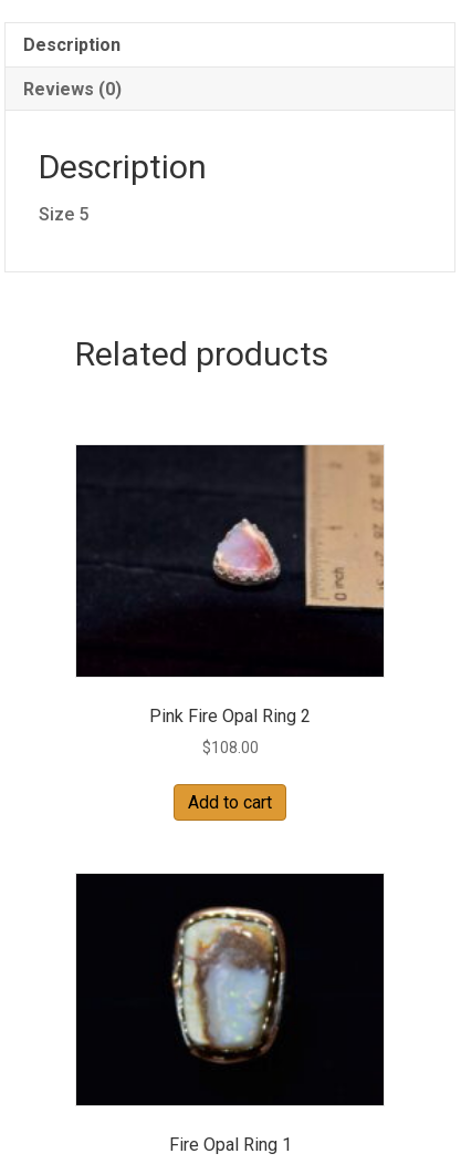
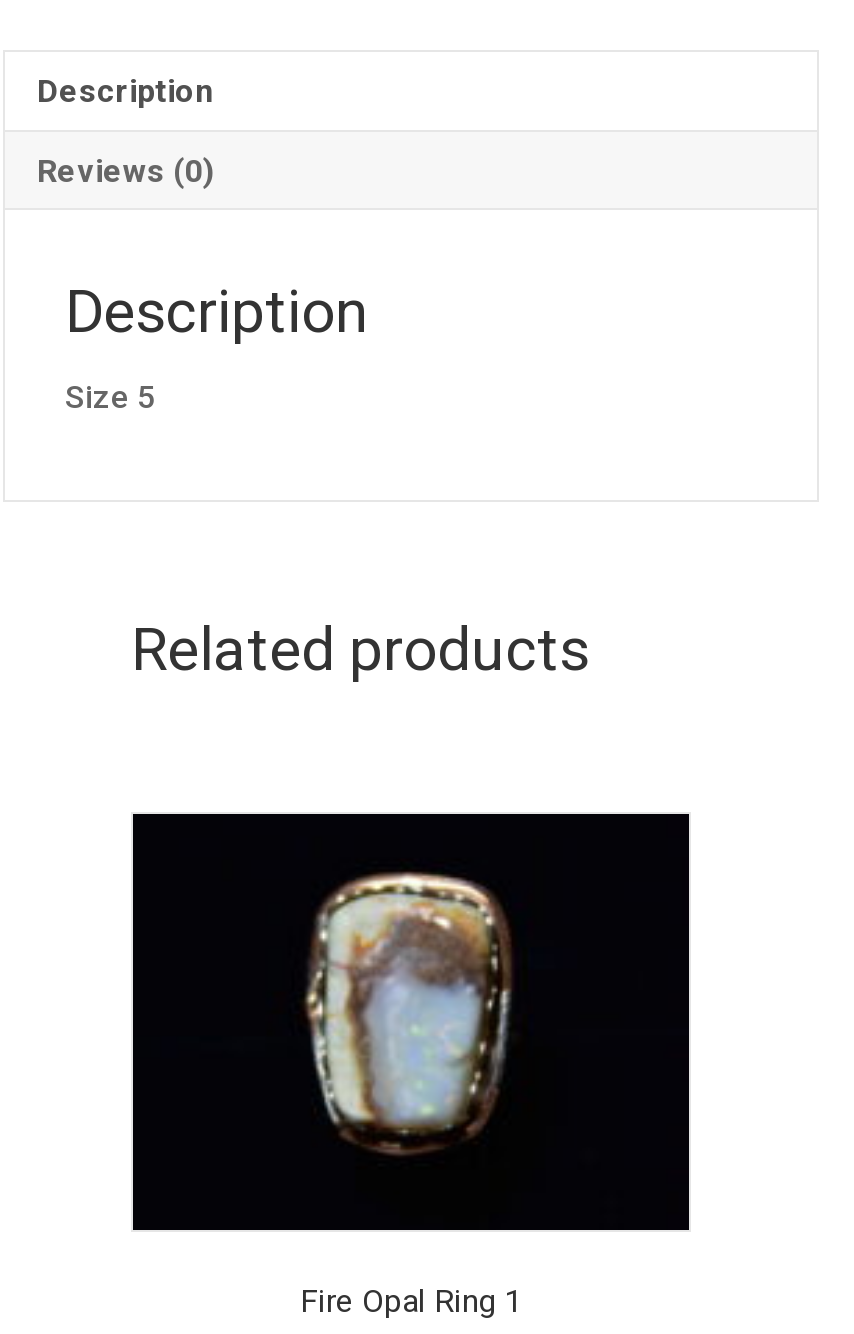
[80,444,385,633] [image] -> none
[149,705,311,812] Pink Fire Opal Ring 2 | $108.00 | Add to cart -> none

